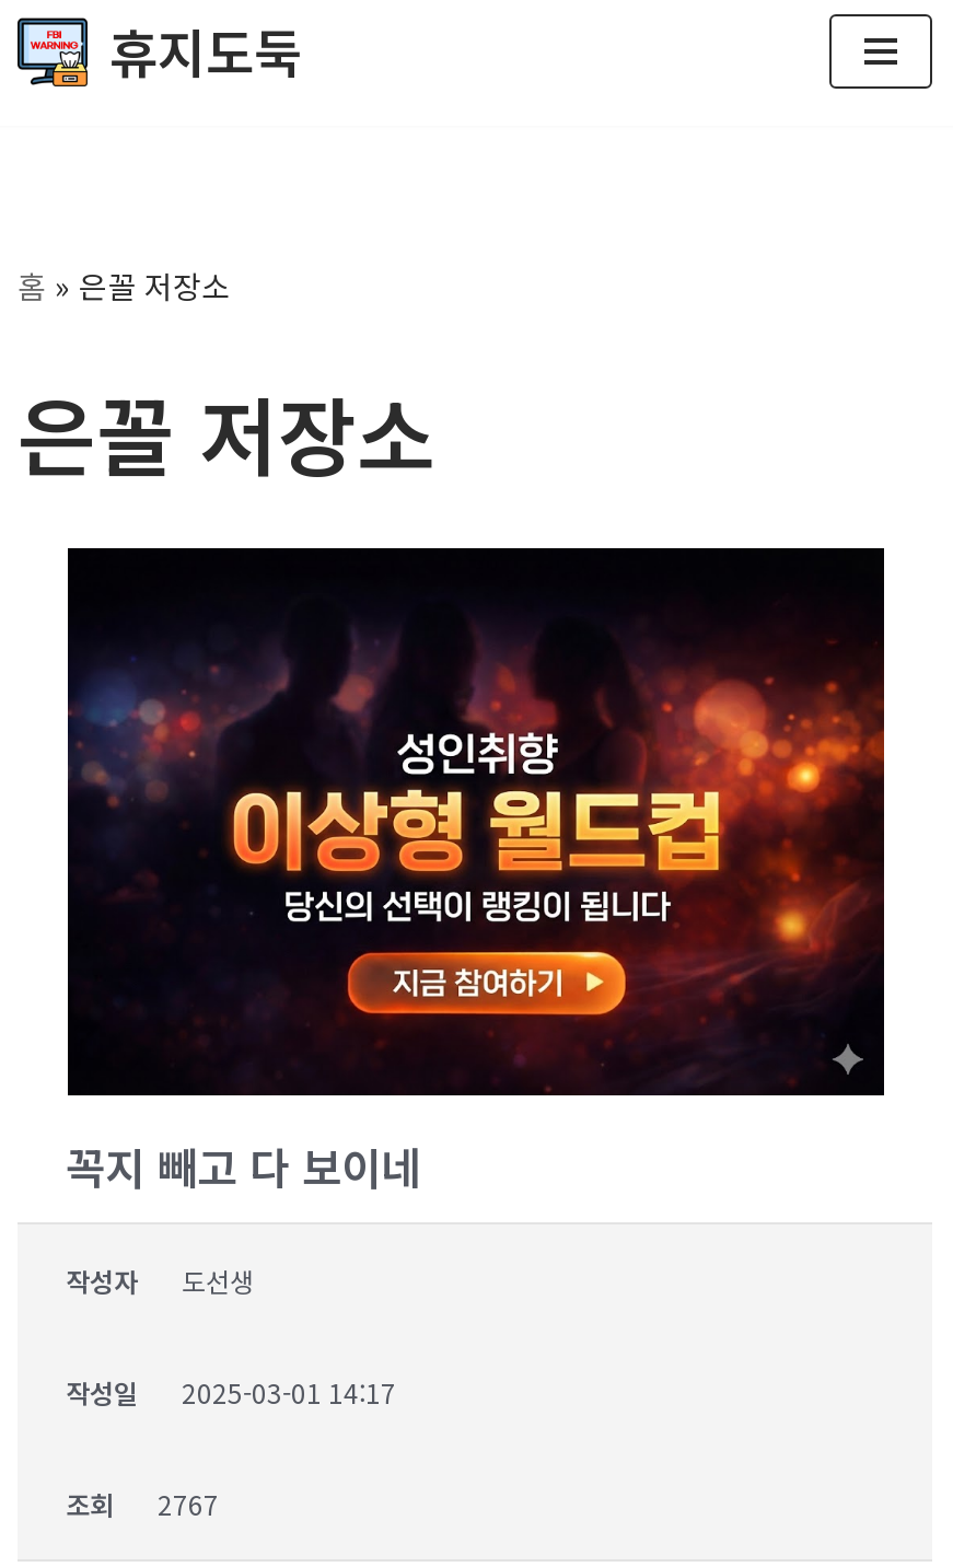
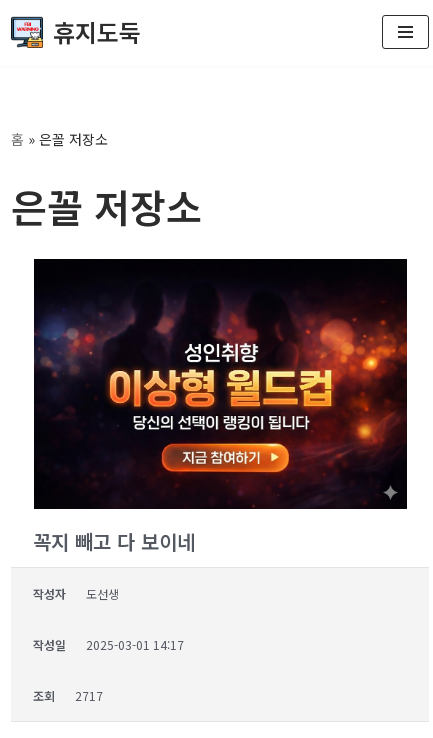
[66,1485,219,1523] 조회 2767 -> [33,687,103,704] 조회 2717

